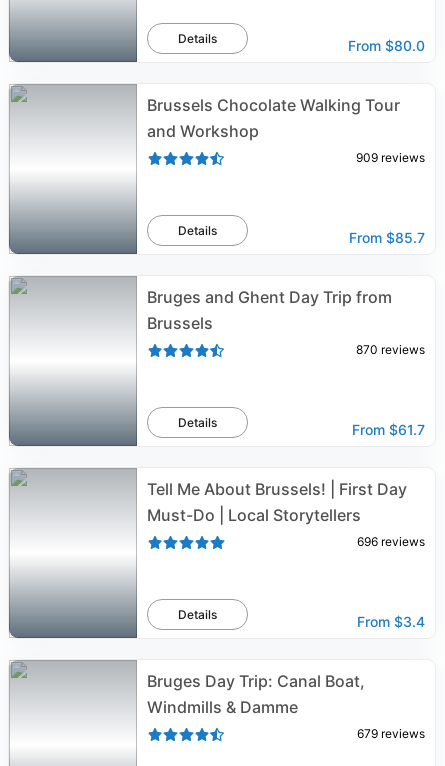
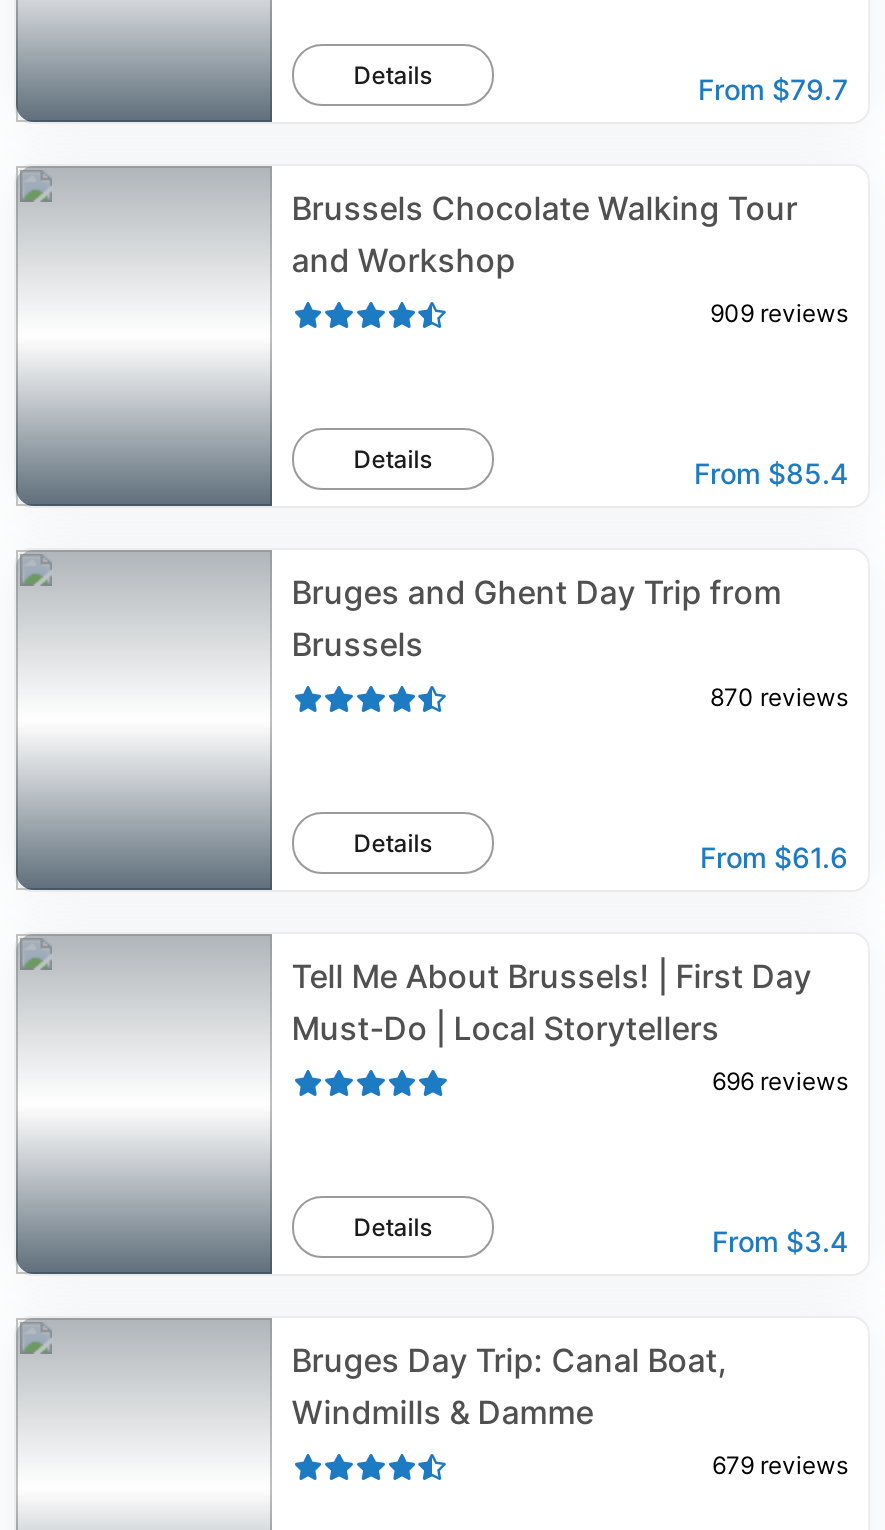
[348,37,425,54] From $80.0 -> [698,72,848,106] From $79.7
[349,229,425,246] From $85.7 -> [694,456,848,490] From $85.4
[352,421,425,438] From $61.7 -> [700,840,848,874] From $61.6

